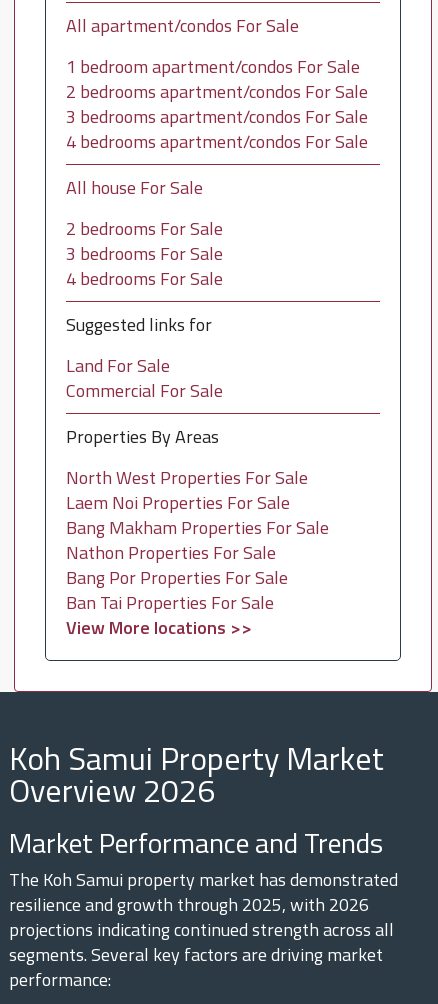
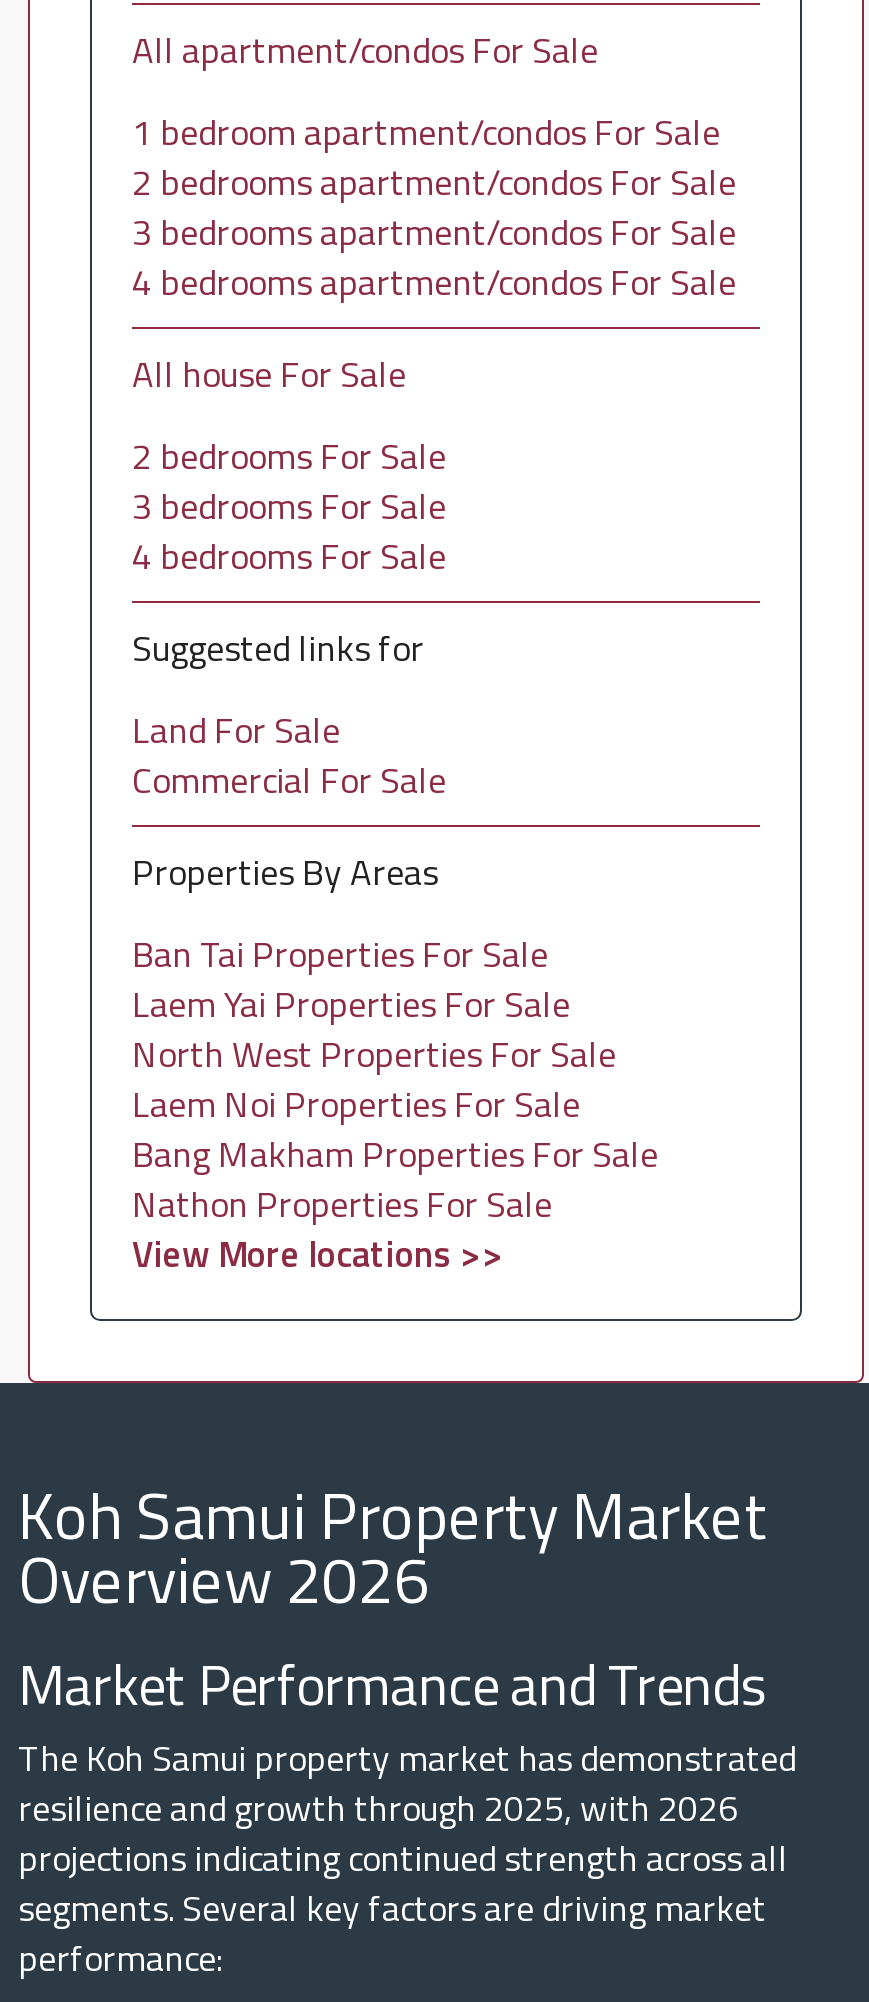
none -> [132,978,570,1032] Laem Yai Properties For Sale
moved [66,464,329,566] -> [132,1028,658,1232]: North West Properties For Sale | Laem Noi Properties For Sale | Bang Makham Properties For Sale | Nathon Properties For Sale
[66,564,288,591] Bang Por Properties For Sale -> none
moved [66,589,274,616] -> [132,928,548,982]: Ban Tai Properties For Sale

